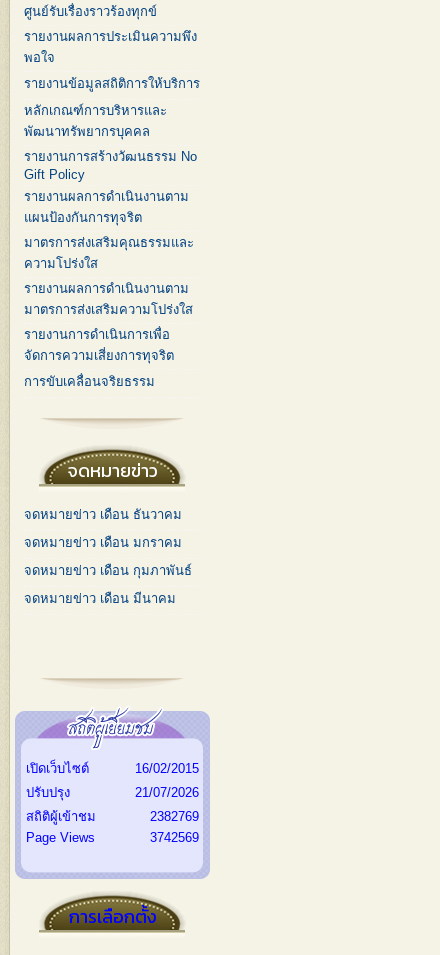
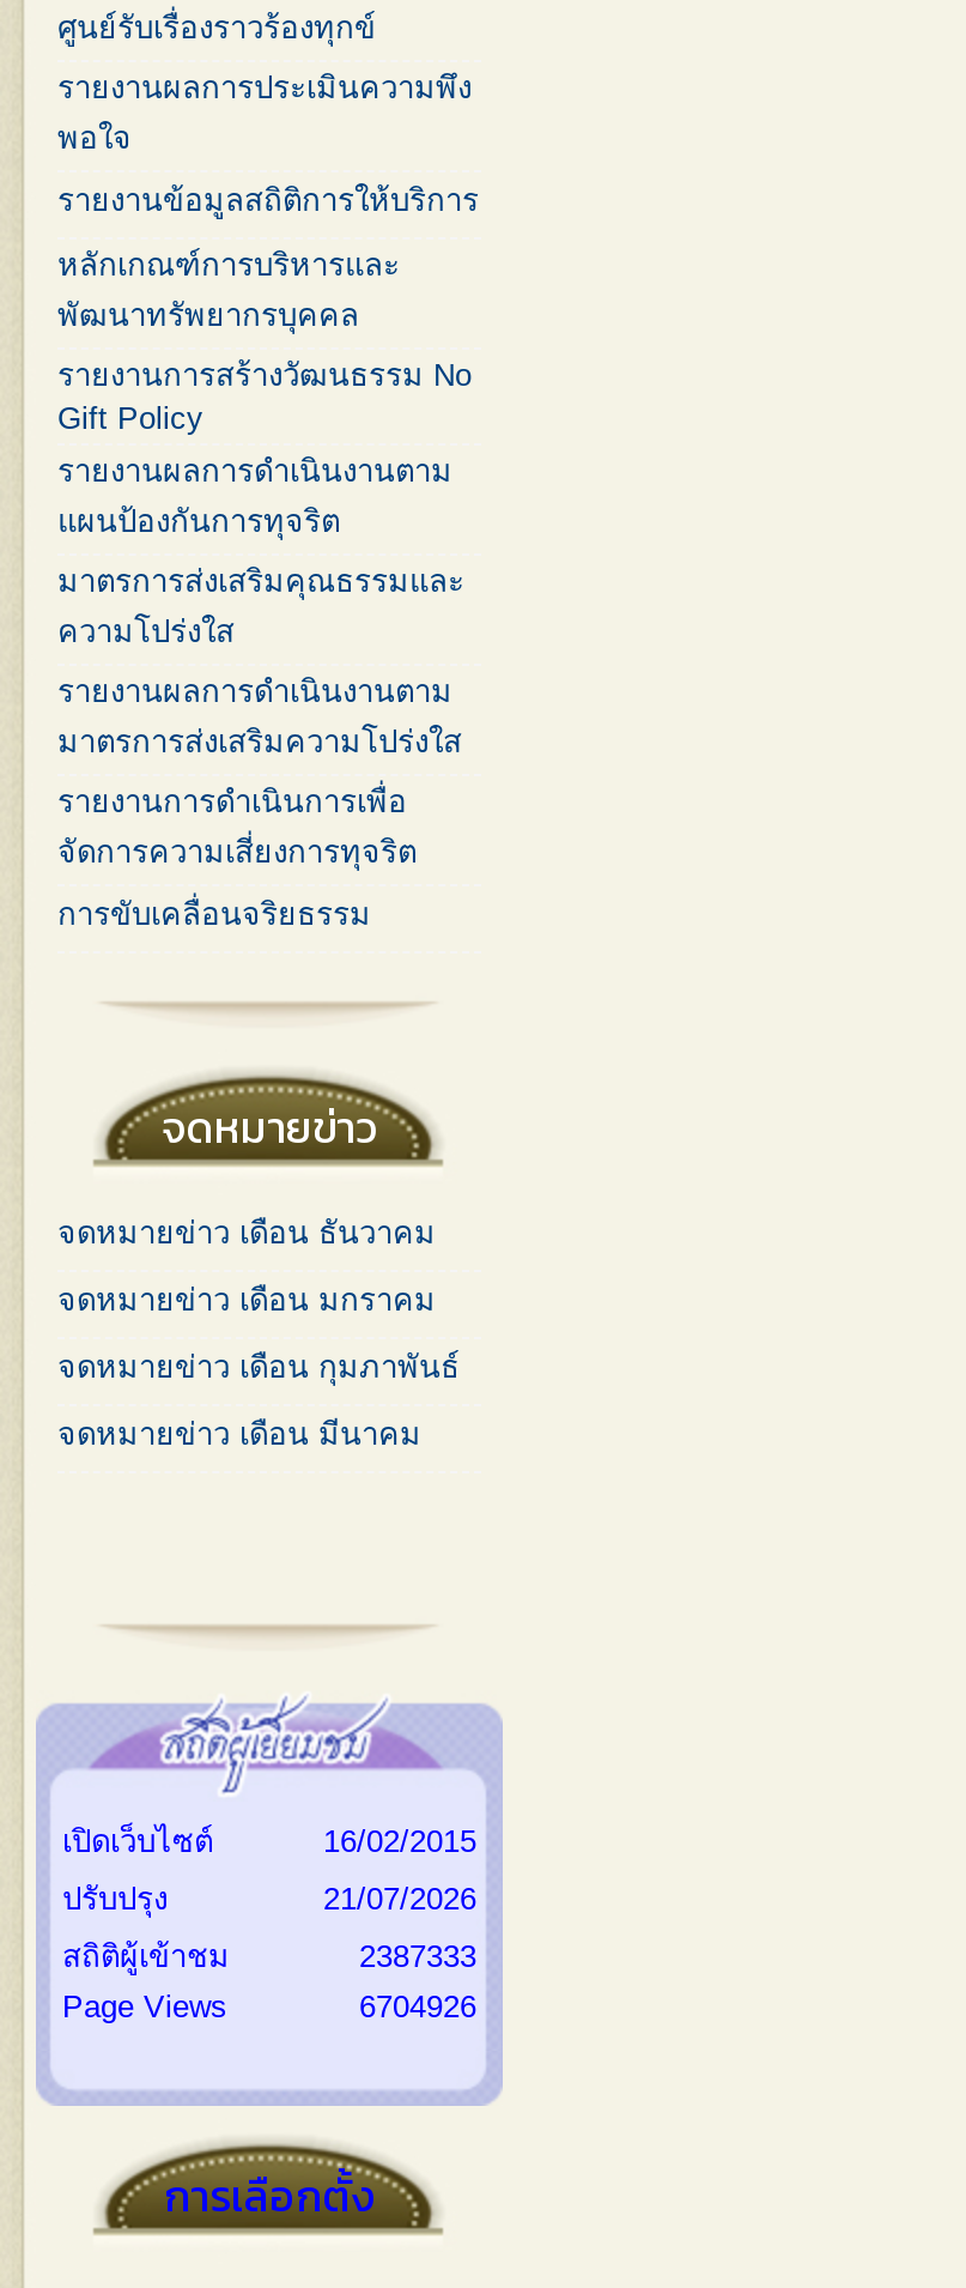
[150,809,199,824] 2382769 -> [359,1939,476,1975] 2387333
[150,830,199,845] 3742569 -> [359,1989,476,2025] 6704926

